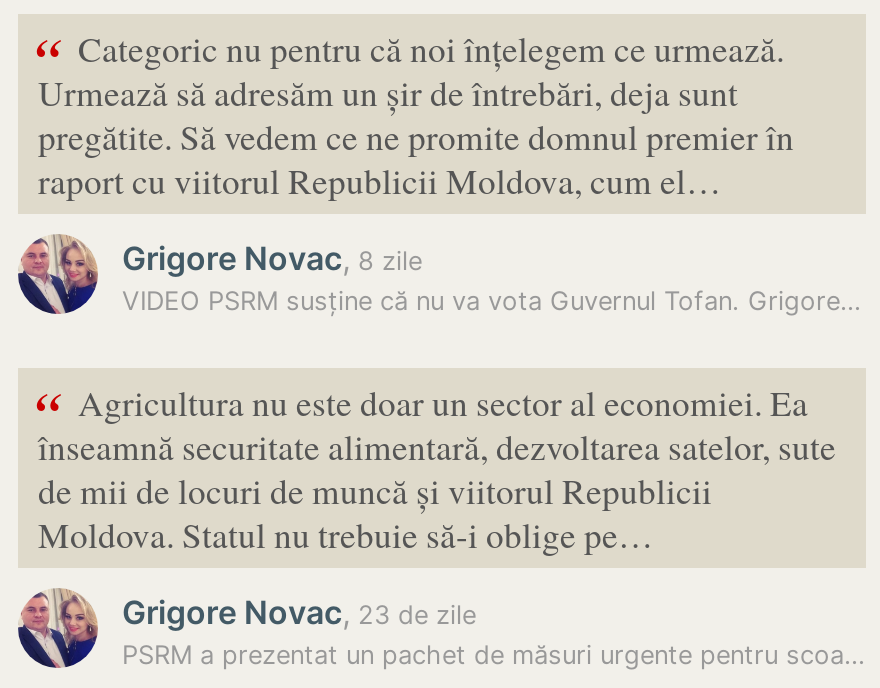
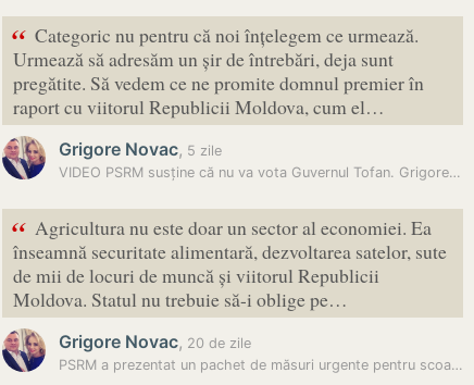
[122,238,422,278] Grigore Novac, 8 zile -> [59,138,222,160] Grigore Novac, 5 zile
[122,592,476,632] Grigore Novac, 23 de zile -> [59,331,251,352] Grigore Novac, 20 de zile

